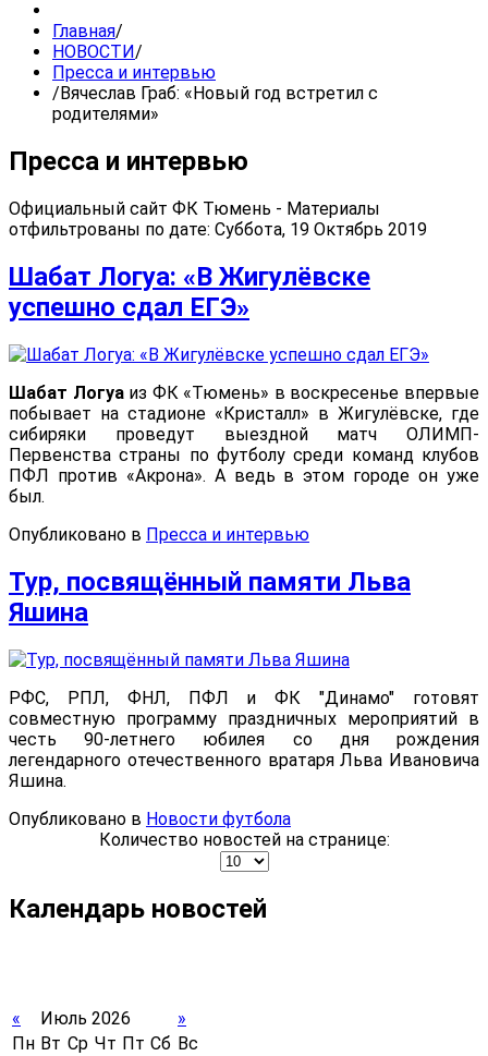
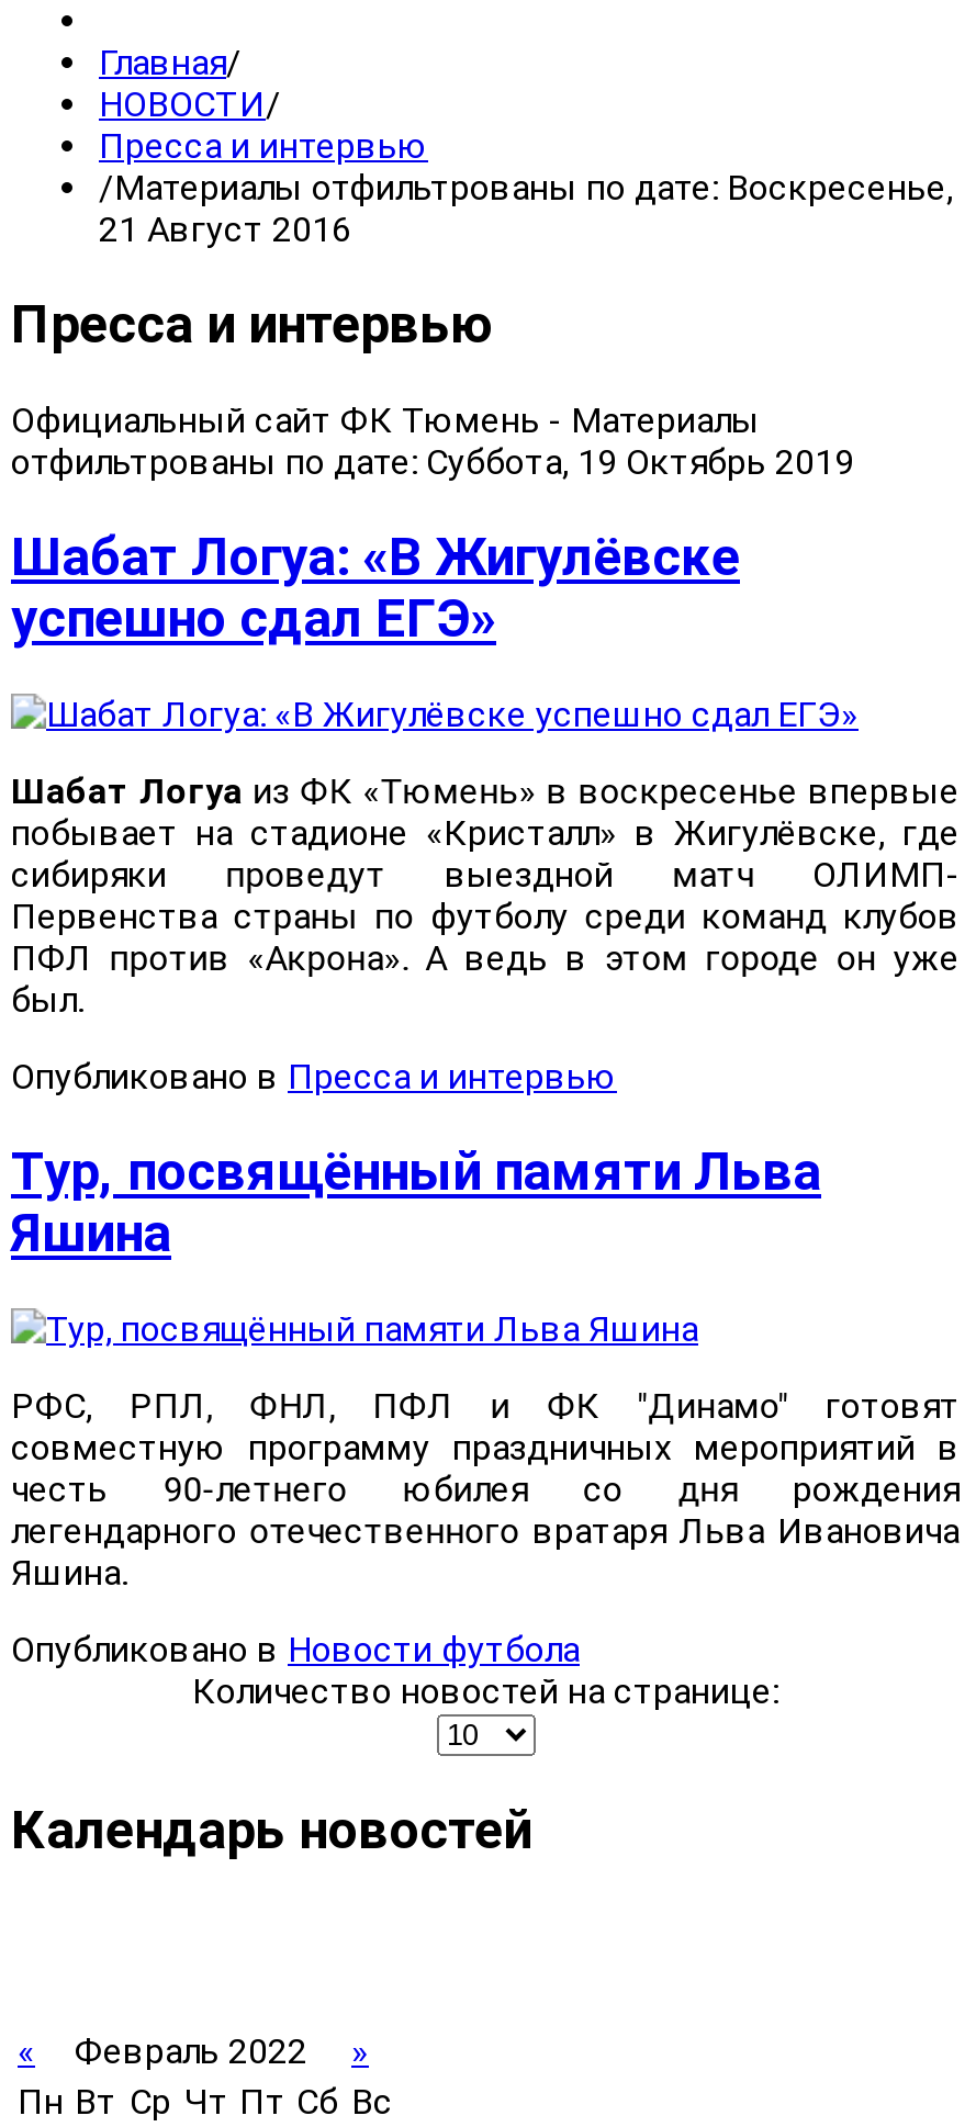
[52,83,378,125] /Вячеслав Граб: «Новый год встретил с | родителями» -> [99,168,953,251] /Материалы отфильтрованы по дате: Воскресенье, | 21 Август 2016
[40,1008,131,1028] Июль 2026 -> [75,2030,307,2071] Февраль 2022

